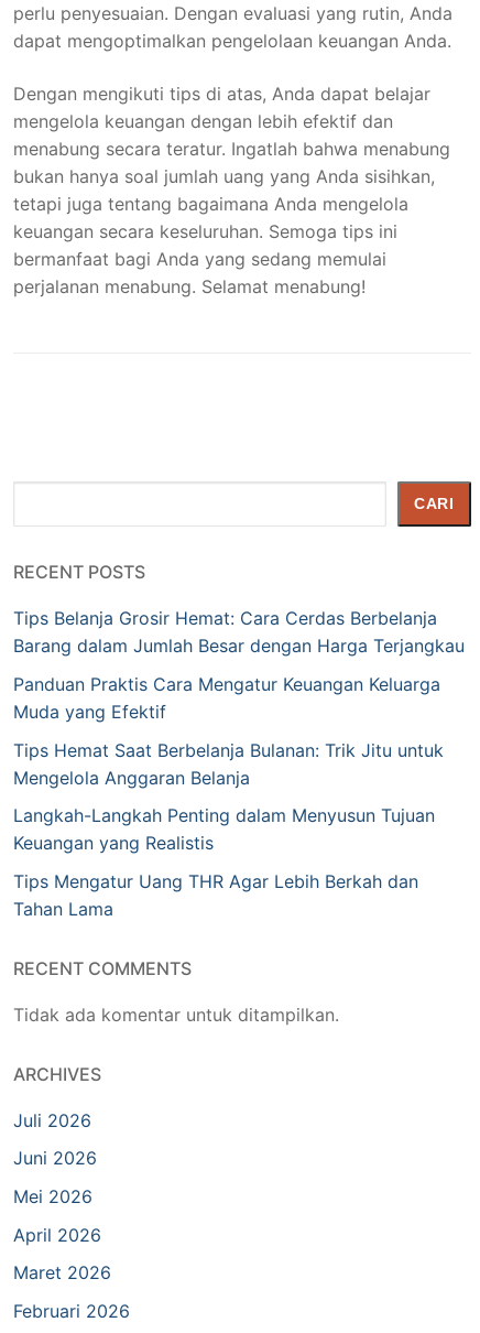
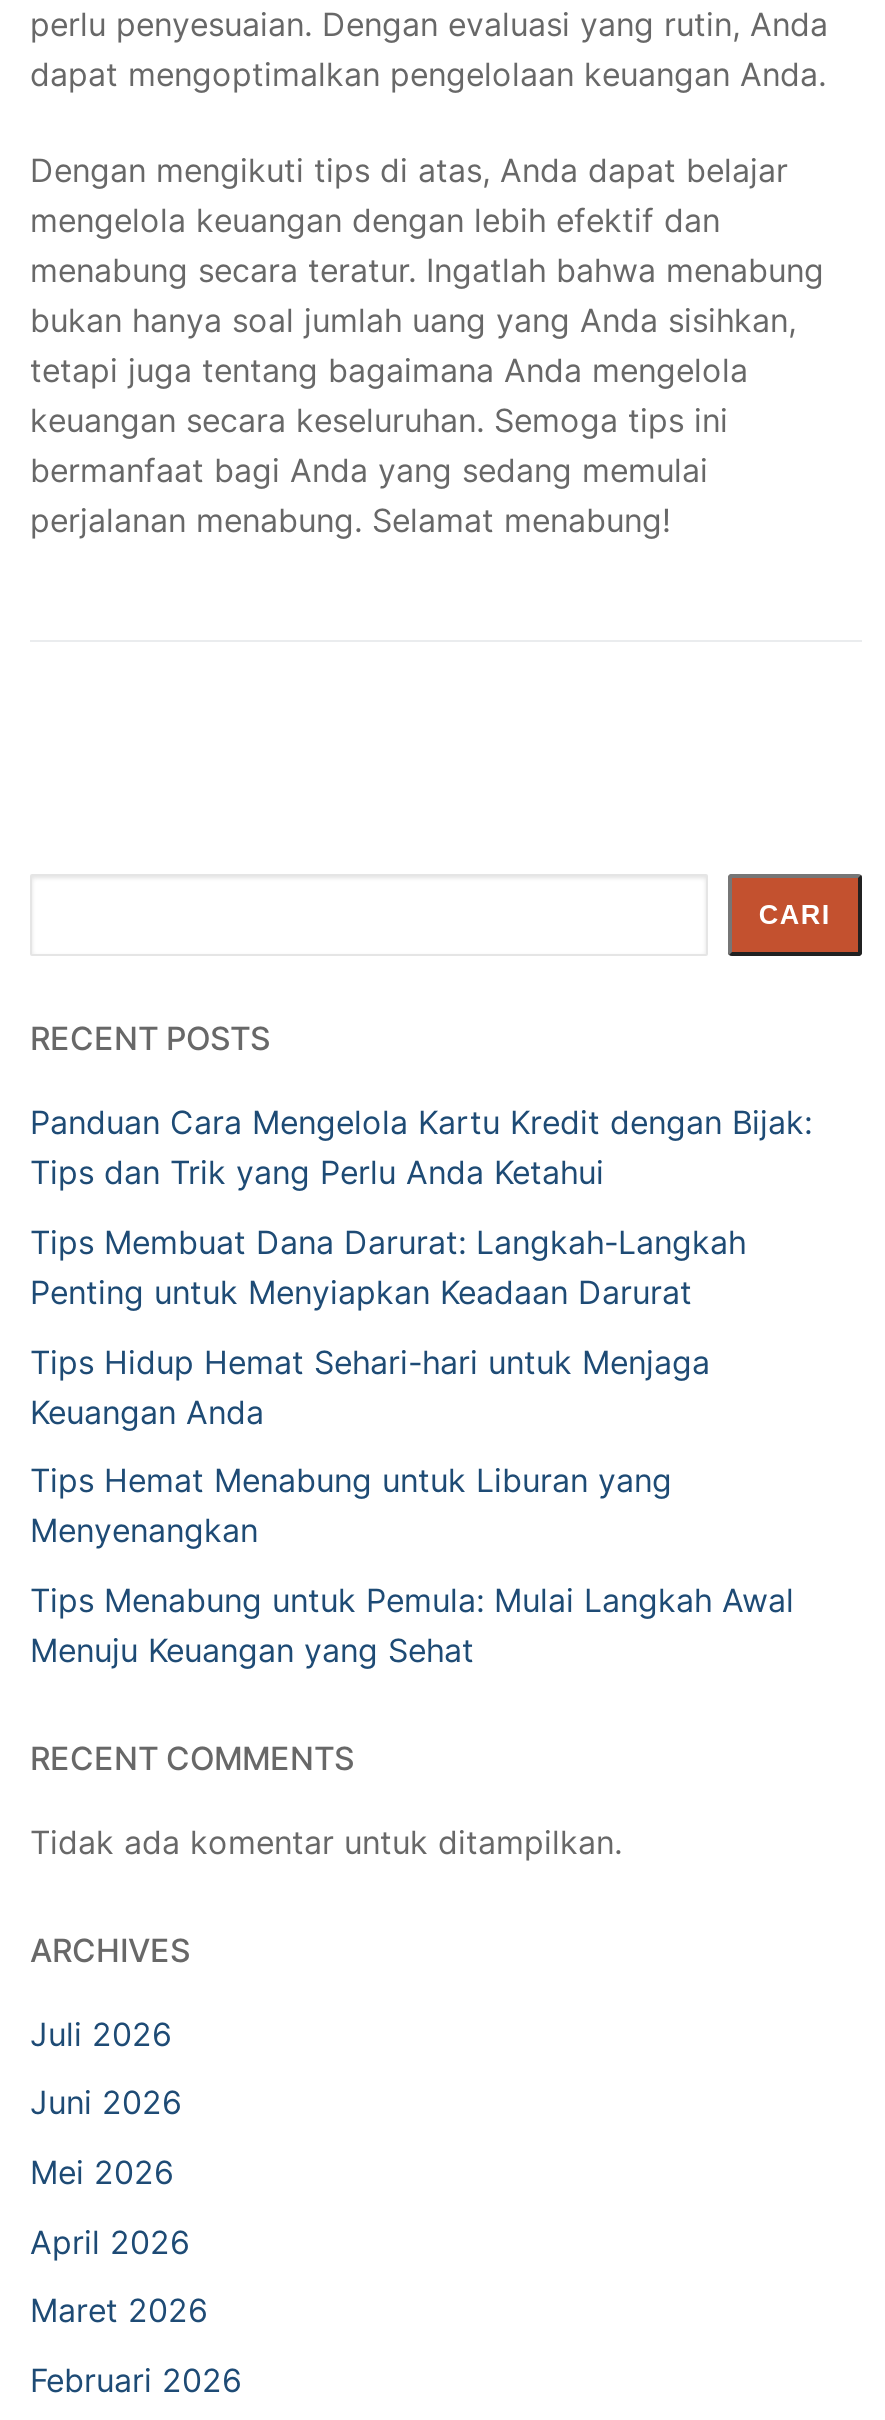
[13,608,465,657] Tips Belanja Grosir Hemat: Cara Cerdas Berbelanja | Barang dalam Jumlah Besar dengan Harga Terjangkau -> [30,1103,812,1193] Panduan Cara Mengelola Kartu Kredit dengan Bijak: | Tips dan Trik yang Perlu Anda Ketahui
[13,673,440,723] Panduan Praktis Cara Mengatur Keuangan Keluarga | Muda yang Efektif -> [30,1222,746,1312] Tips Membuat Dana Darurat: Langkah-Langkah | Penting untuk Menyiapkan Keadaan Darurat
[13,739,444,788] Tips Hemat Saat Berbelanja Bulanan: Trik Jitu untuk | Mengelola Anggaran Belanja -> [30,1341,710,1431] Tips Hidup Hemat Sehari-hari untuk Menjaga | Keuangan Anda
[13,804,435,854] Langkah-Langkah Penting dalam Menyusun Tujuan | Keuangan yang Realistis -> [30,1460,672,1550] Tips Hemat Menabung untuk Liburan yang | Menyenangkan
[13,870,418,920] Tips Mengatur Uang THR Agar Lebih Berkah dan | Tahan Lama -> [30,1580,794,1670] Tips Menabung untuk Pemula: Mulai Langkah Awal | Menuju Keuangan yang Sehat

